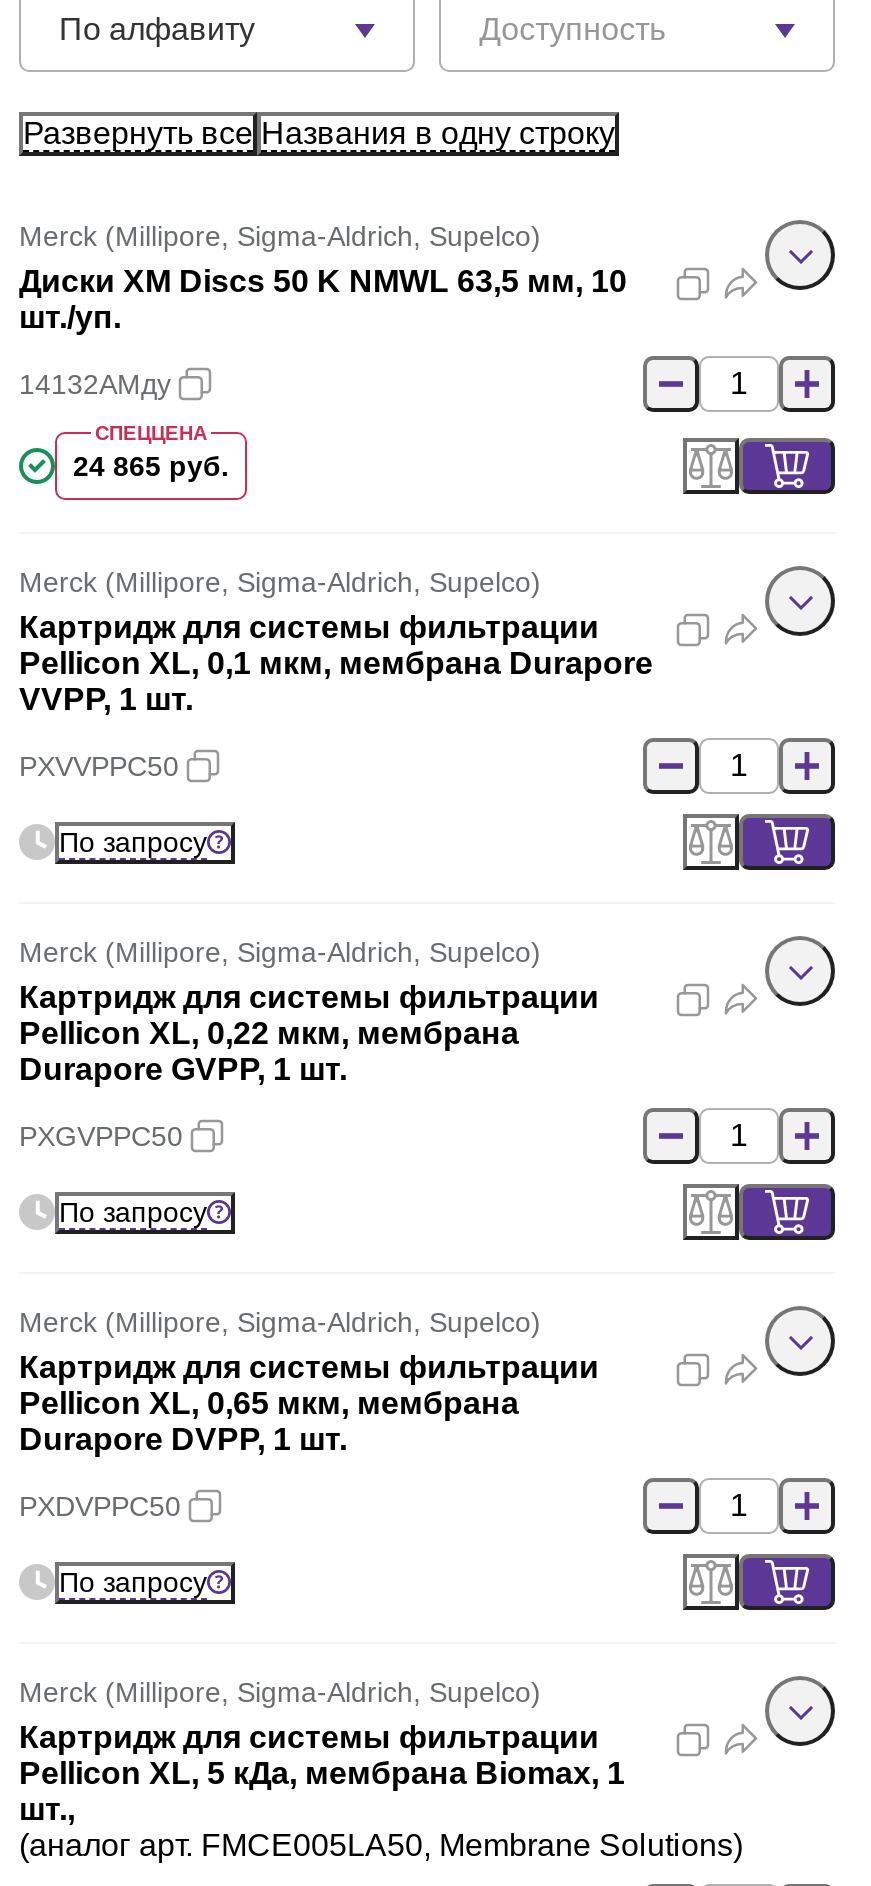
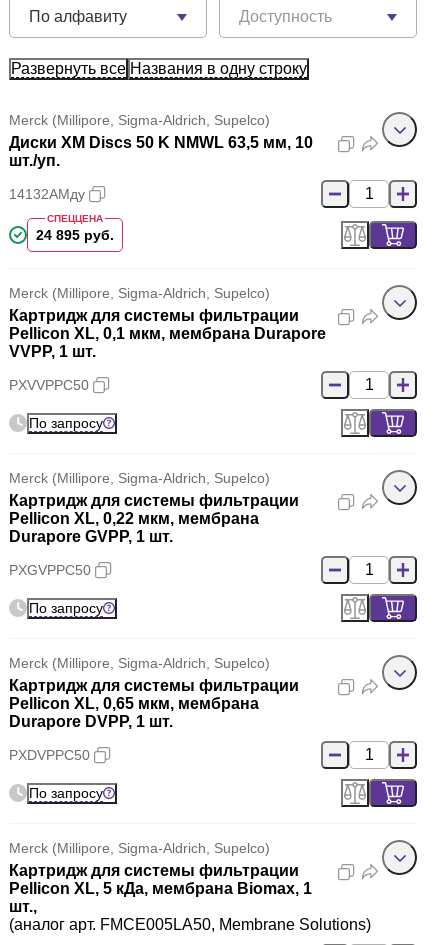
[73,450,229,482] 24 865 руб. -> [36,227,114,243] 24 895 руб.

